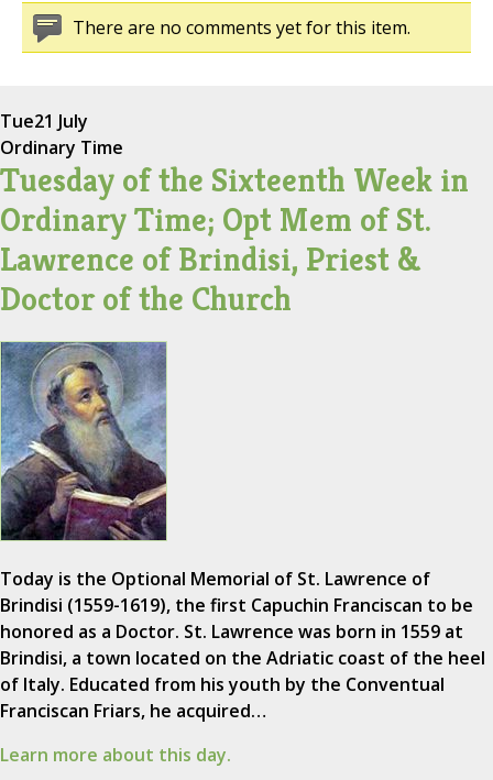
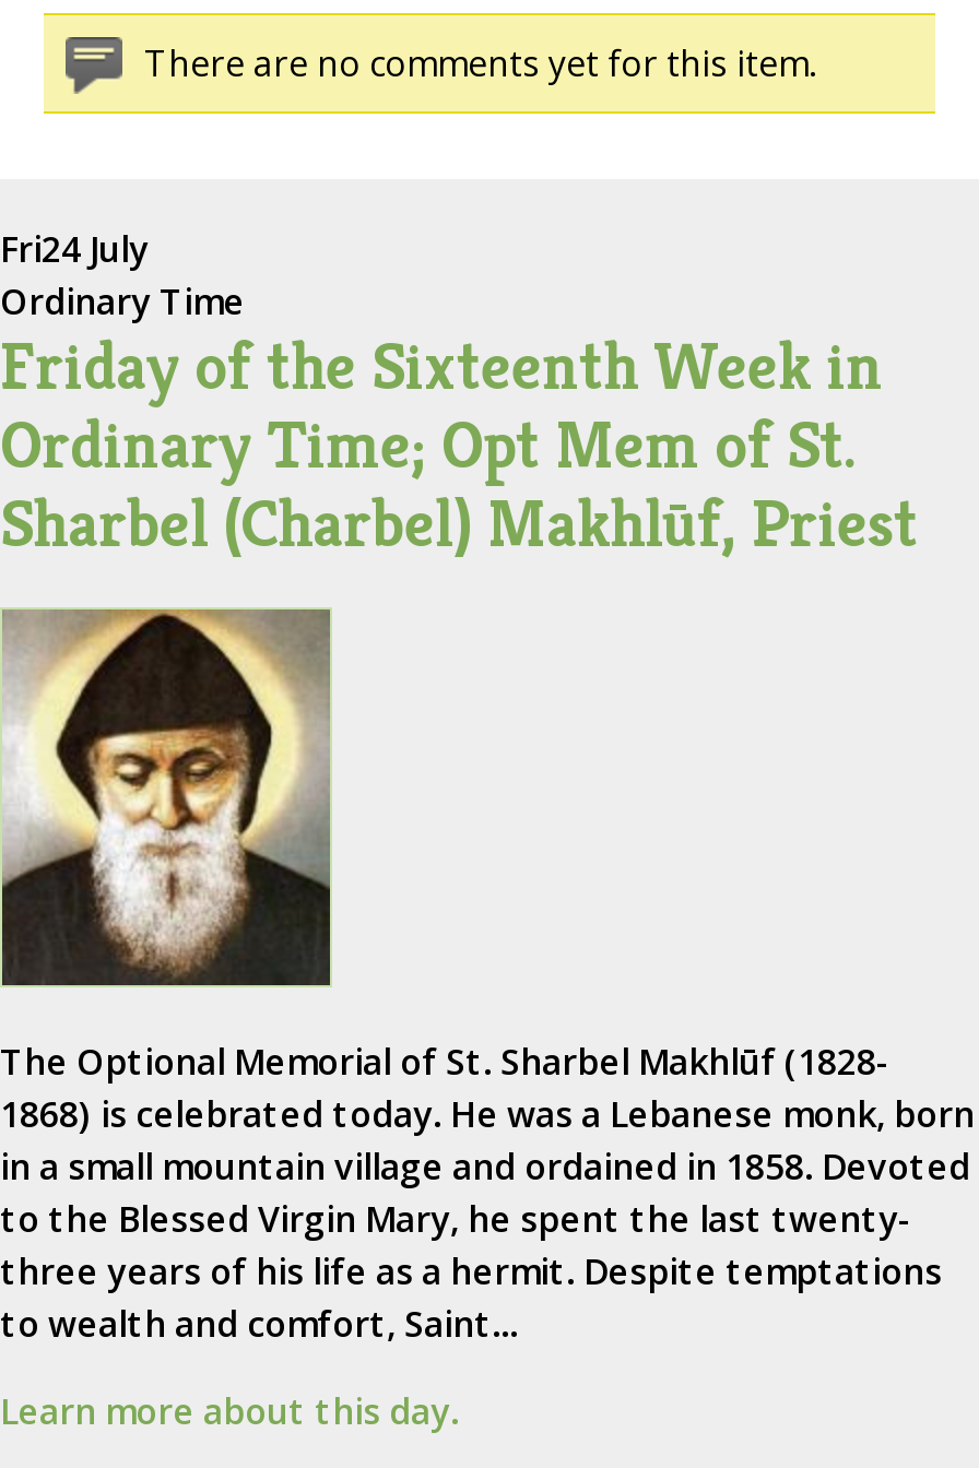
[0,109,88,133] Tue21 July -> [0,225,149,273] Fri24 July
[0,160,469,201] Tuesday of the Sixteenth Week in -> [0,326,883,409] Friday of the Sixteenth Week in
[0,239,420,320] Lawrence of Brindisi, Priest & | Doctor of the Church -> [0,483,918,566] Sharbel (Charbel) Makhlūf, Priest
[3,341,166,510] [image] -> [7,662,330,985] [image]
[0,567,485,723] Today is the Optional Memorial of St. Lawrence of | Brindisi (1559-1619), the first Capuchin Franciscan to be | honored as a Doctor. St. Lawrence was born in 1559 at | Brindisi, a town located on the Adriatic coast of the heel | of Italy. Educated from his youth by the Conventual | Franciscan Friars, he acquired… -> [0,1038,975,1348] The Optional Memorial of St. Sharbel Makhlūf (1828- | 1868) is celebrated today. He was a Lebanese monk, born | in a small mountain village and ordained in 1858. Devoted | to the Blessed Virgin Mary, he spent the last twenty- | three years of his life as a hermit. Despite temptations | to wealth and comfort, Saint…

